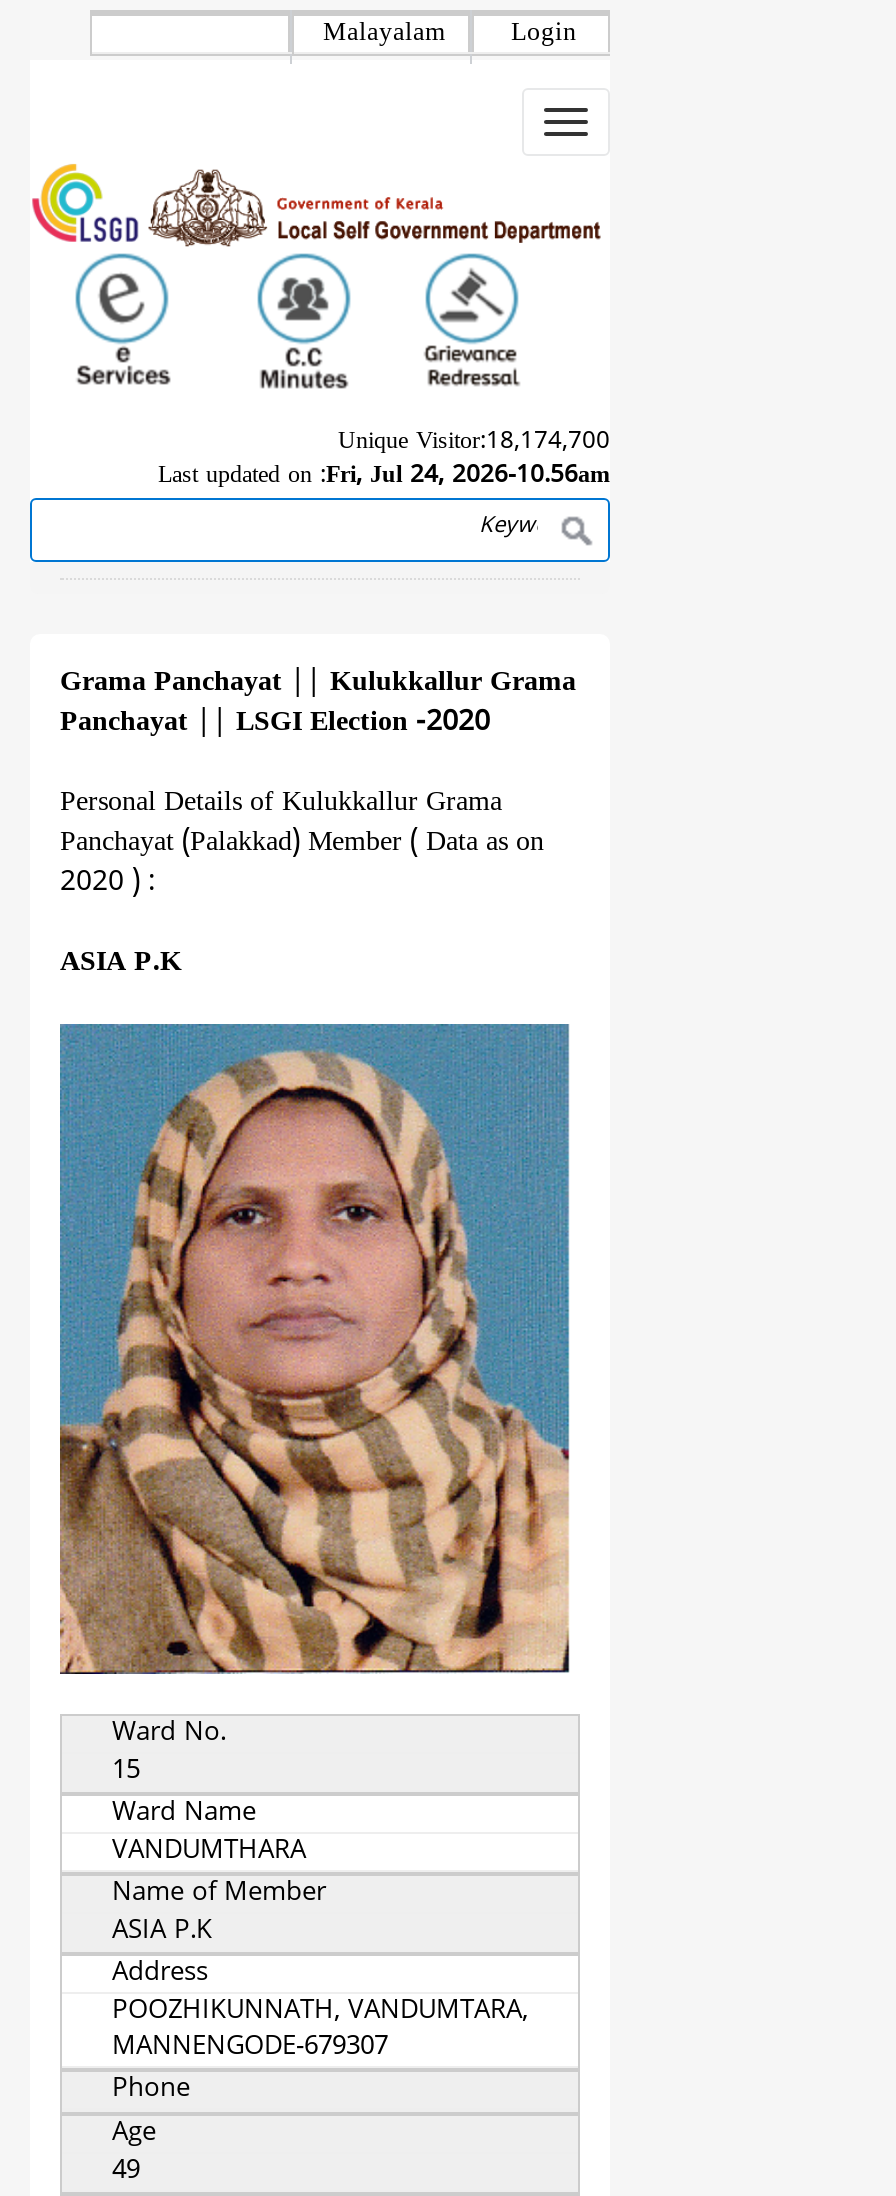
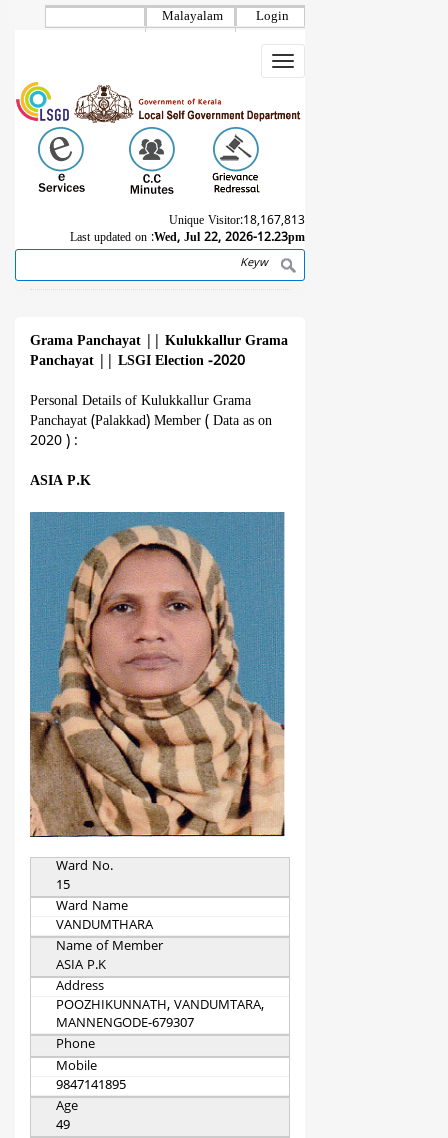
[338,429,610,459] Unique Visitor:18,174,700 -> [169,214,305,229] Unique Visitor:18,167,813
[158,463,610,493] Last updated on : Fri, Jul 24, 2026-10.56am -> [70,231,305,246] Last updated on : Wed, Jul 22, 2026-12.23pm
none -> [56,1059,126,1094] Mobile | 9847141895

